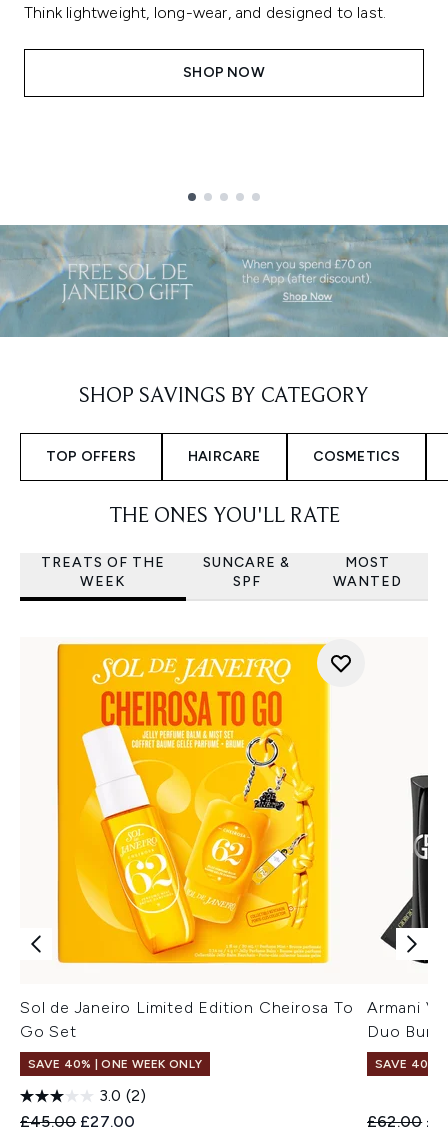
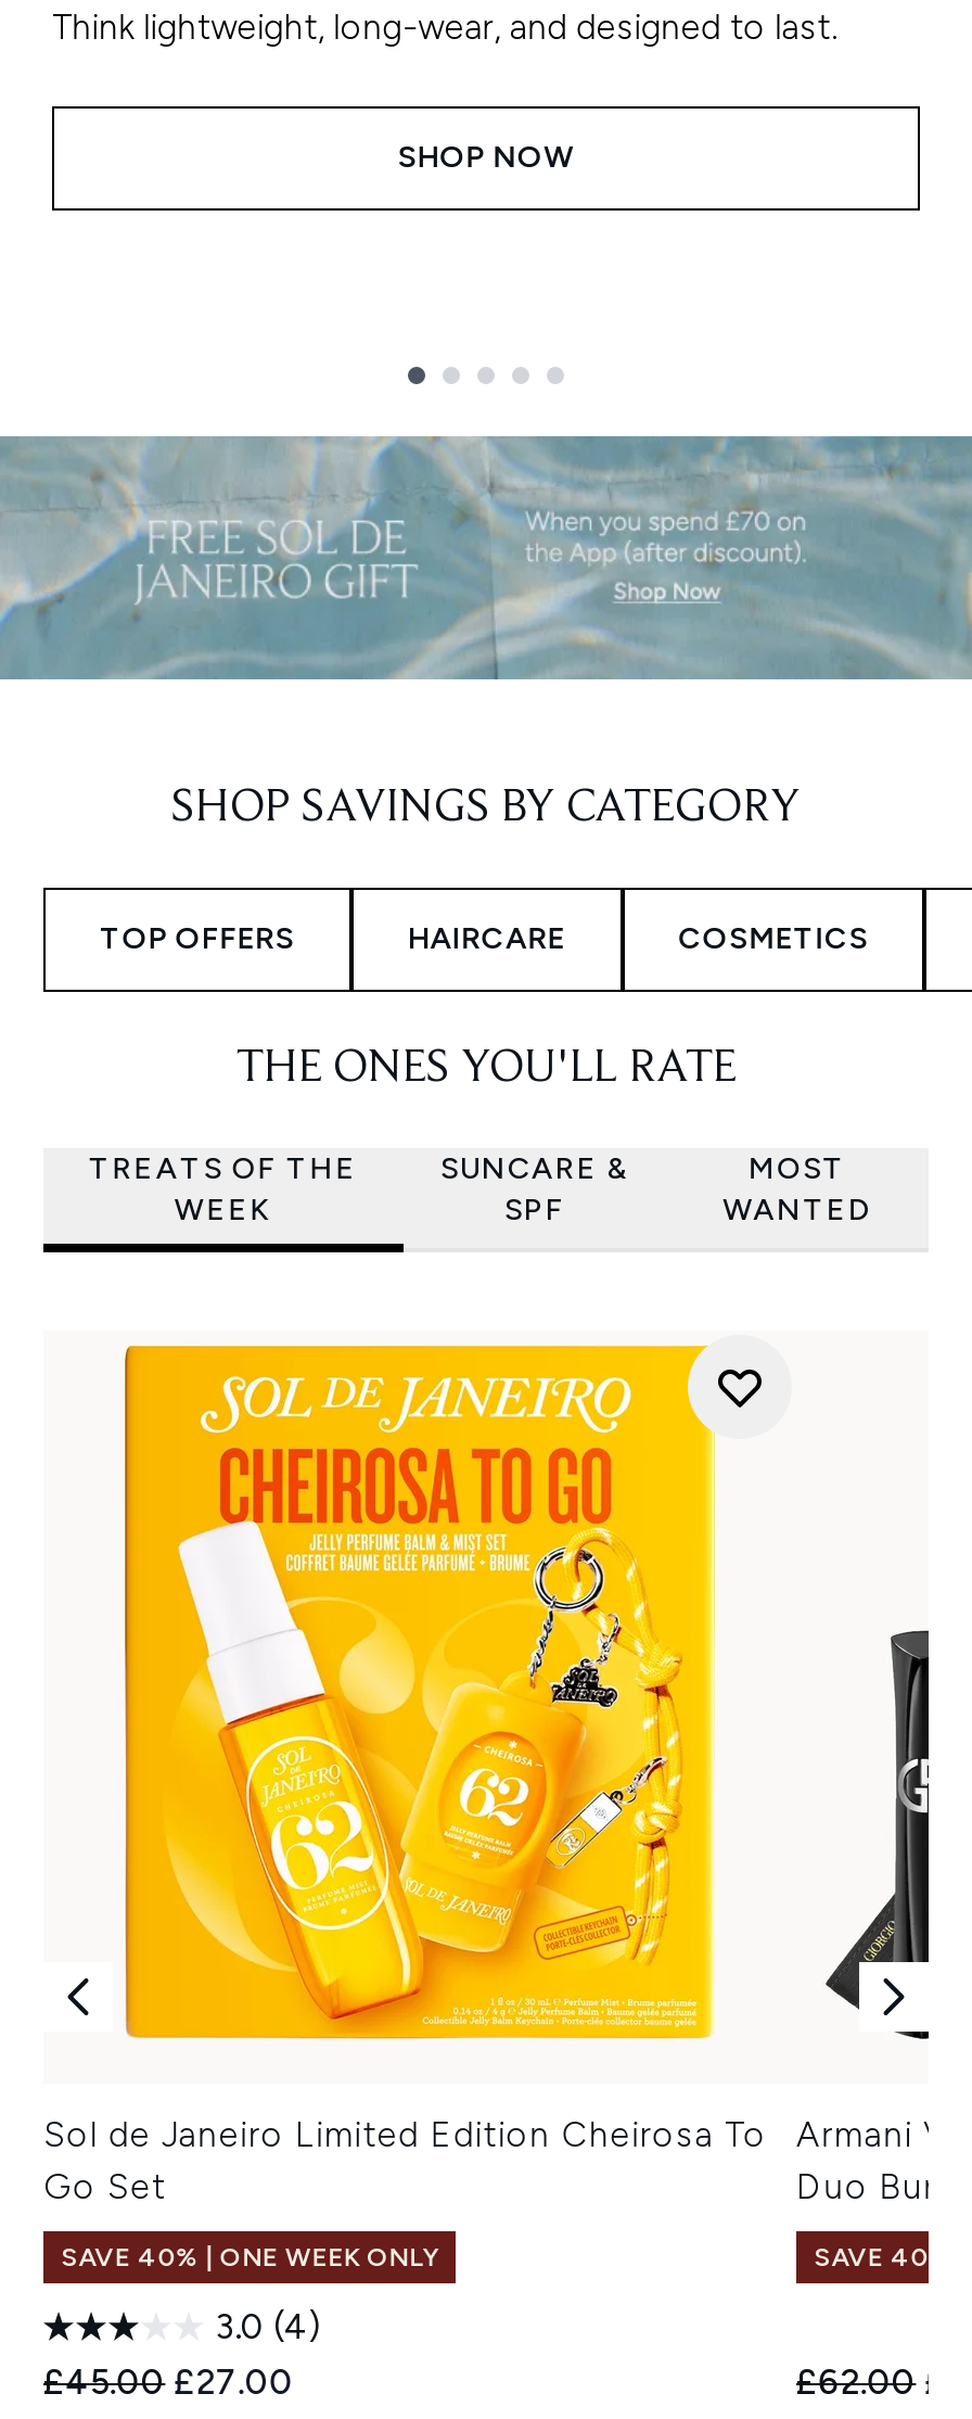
[99,1086,146,1105] 3.0 (2) -> [215,2305,321,2347] 3.0 (4)

